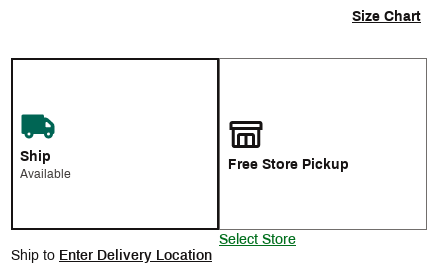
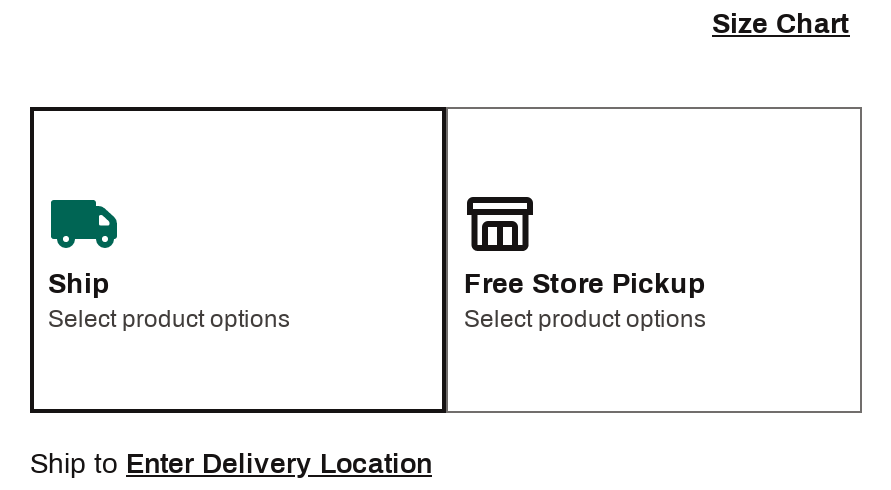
[20,167,71,181] Available -> [48,305,290,333] Select product options
[219,232,296,247] Select Store -> [464,305,706,333] Select product options

